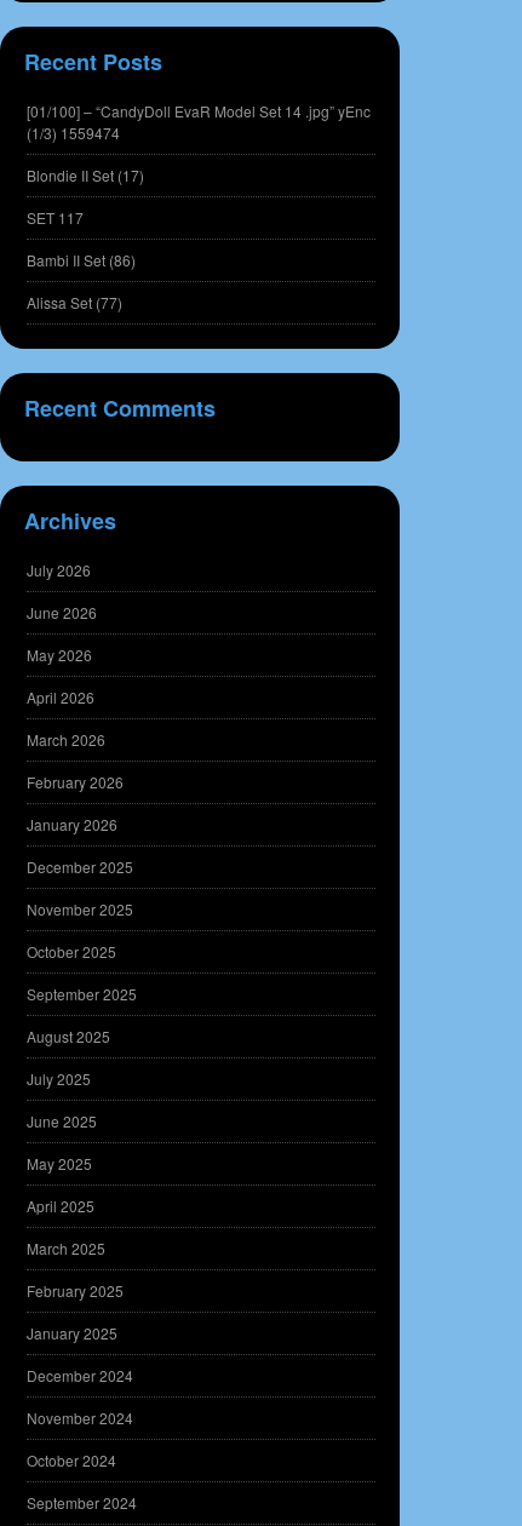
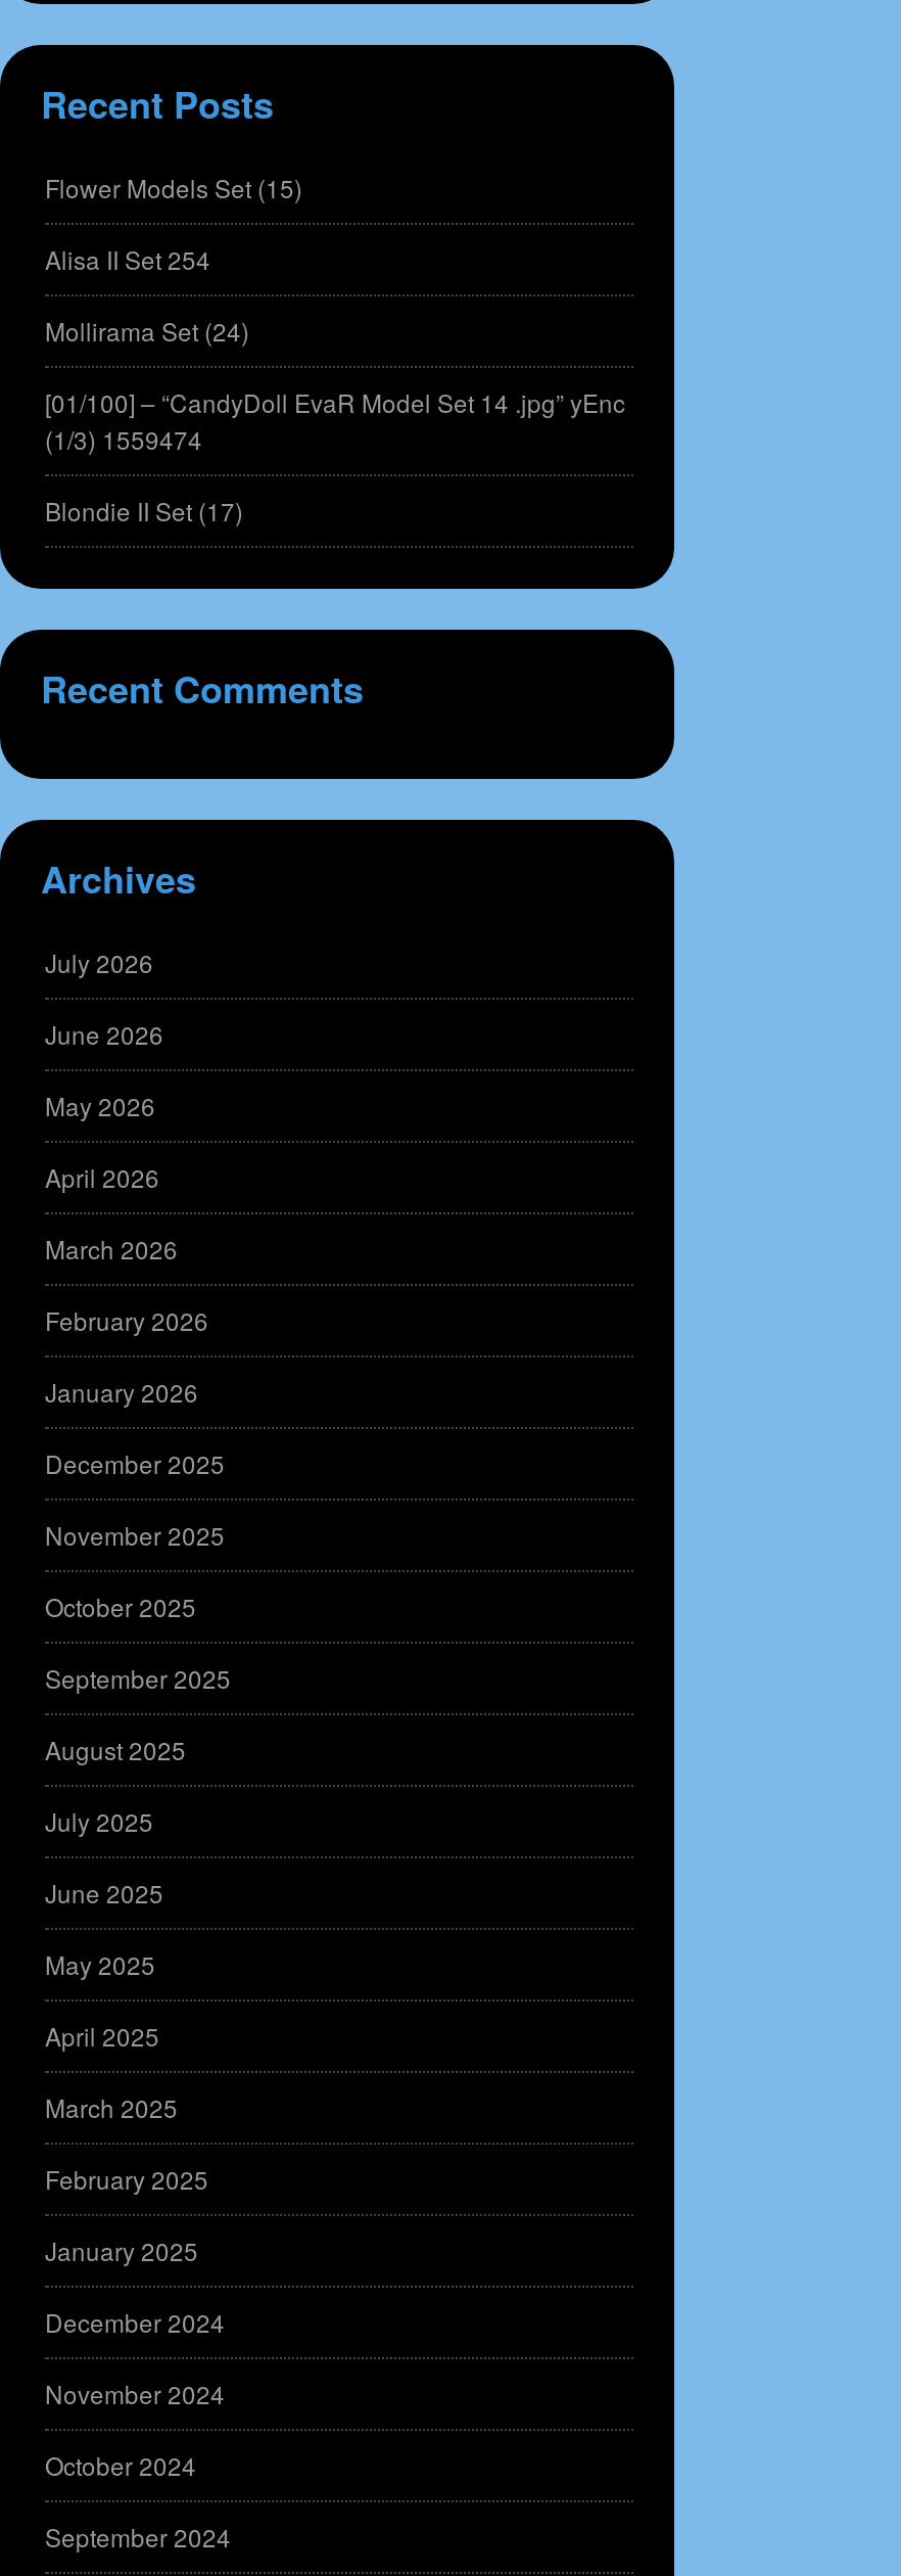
none -> [45,169,302,347] Flower Models Set (15) | Alisa II Set 254 | Mollirama Set (24)
moved [27,100,371,185] -> [45,384,625,527]: [01/100] – “CandyDoll EvaR Model Set 14 .jpg” yEnc | (1/3) 1559474 | Blondie II Set (17)
[27,207,136,312] SET 117 | Bambi II Set (86) | Alissa Set (77) -> none

